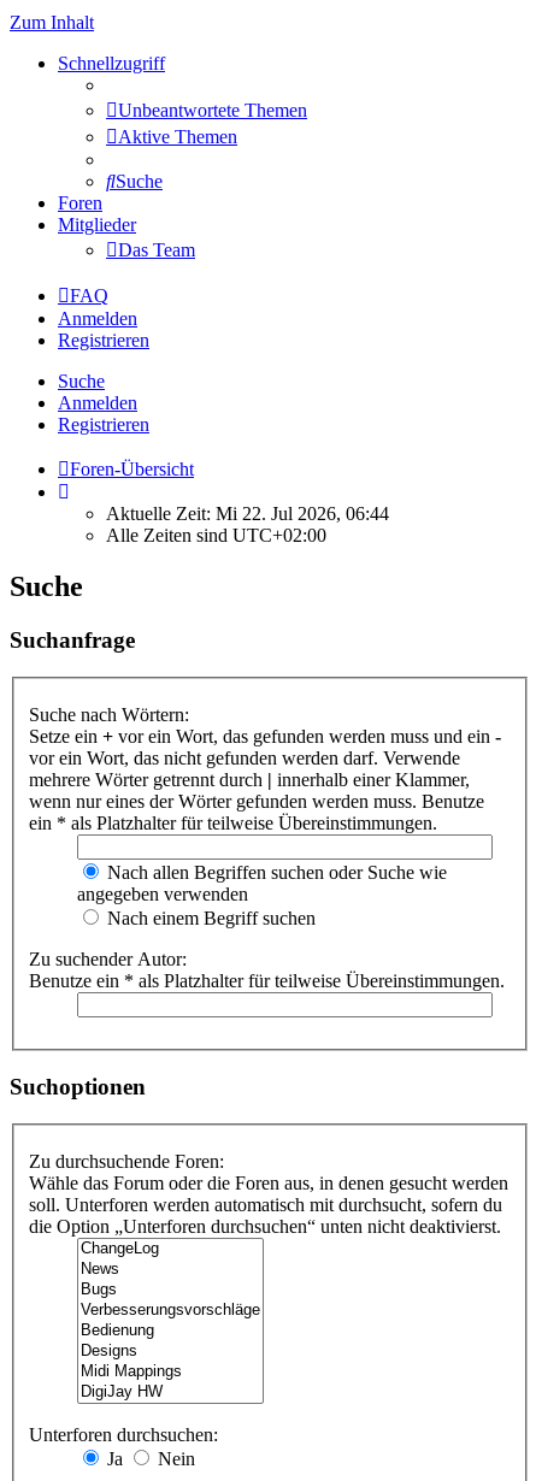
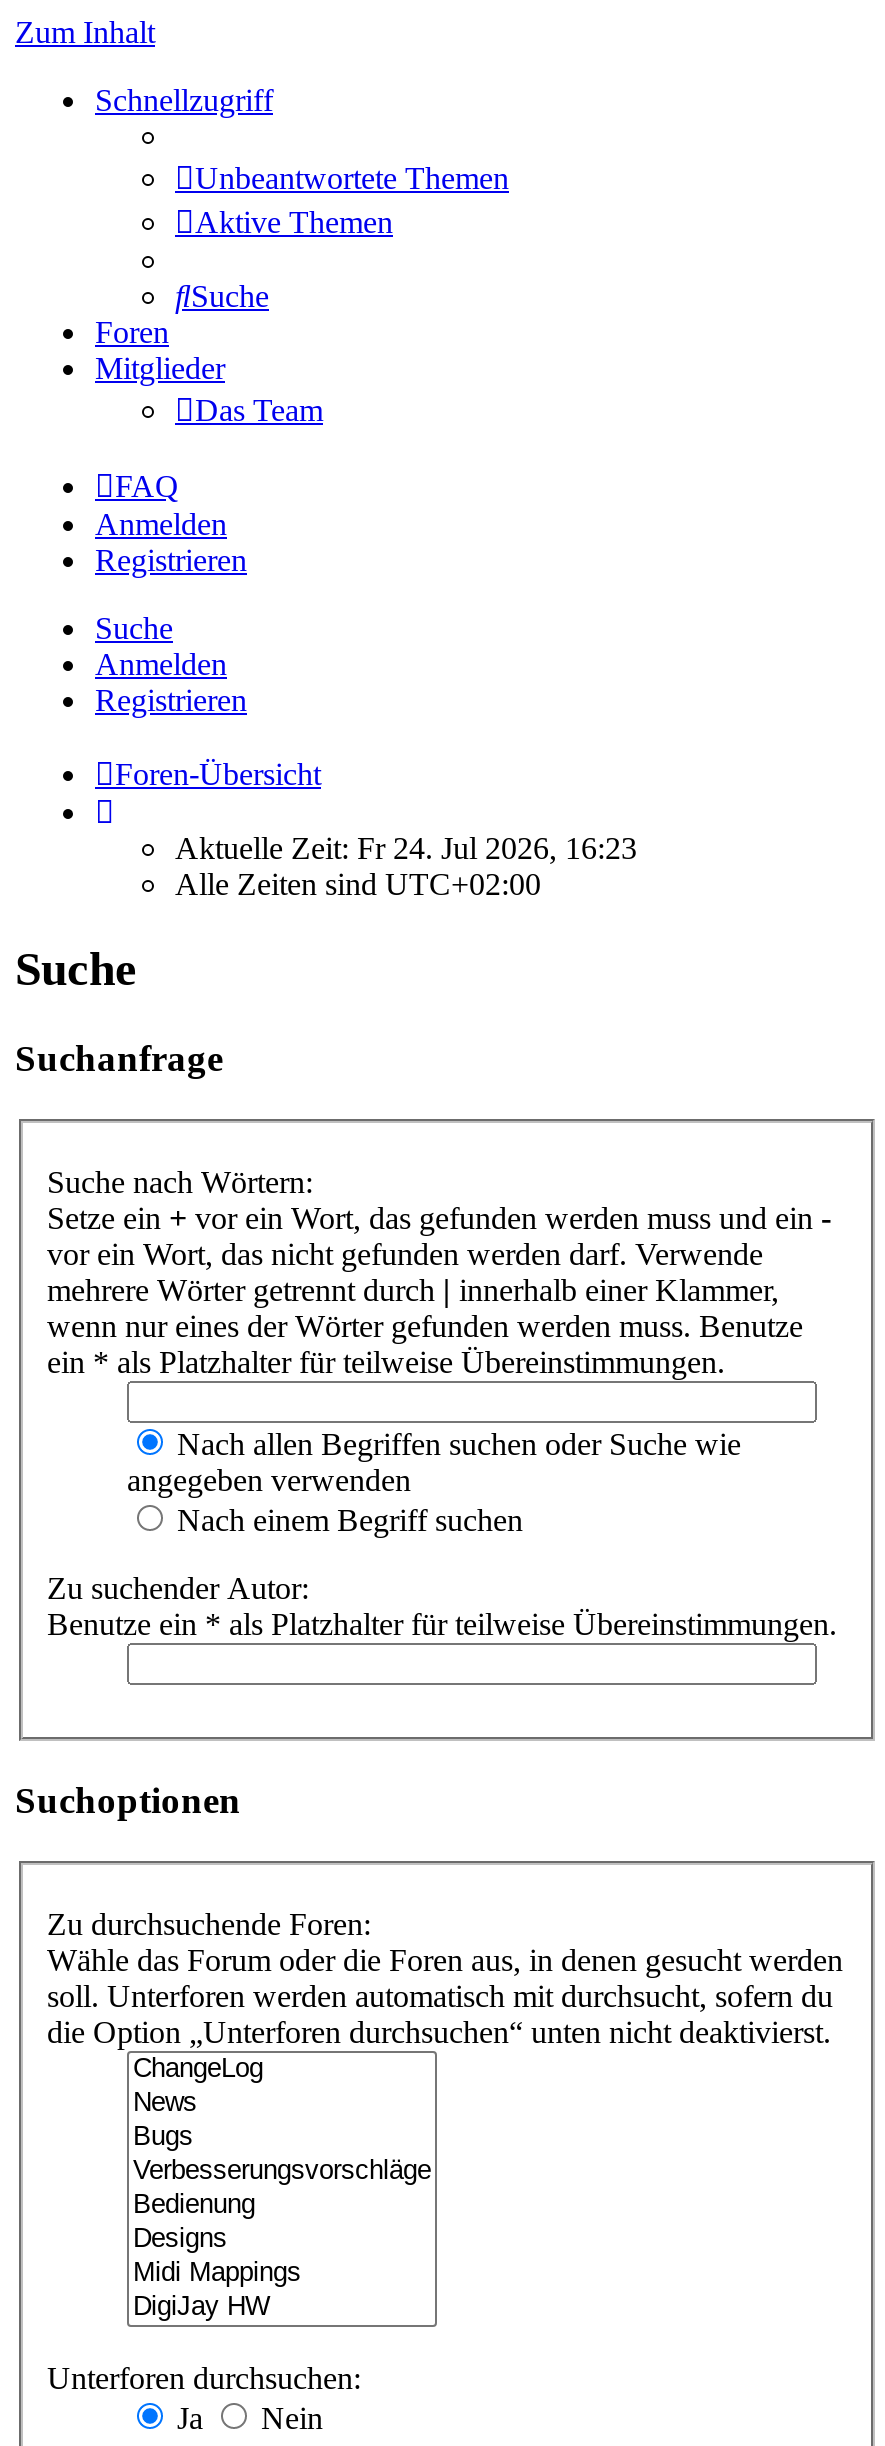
[106,503,389,524] Aktuelle Zeit: Mi 22. Jul 2026, 06:44 -> [175,831,637,865] Aktuelle Zeit: Fr 24. Jul 2026, 16:23

